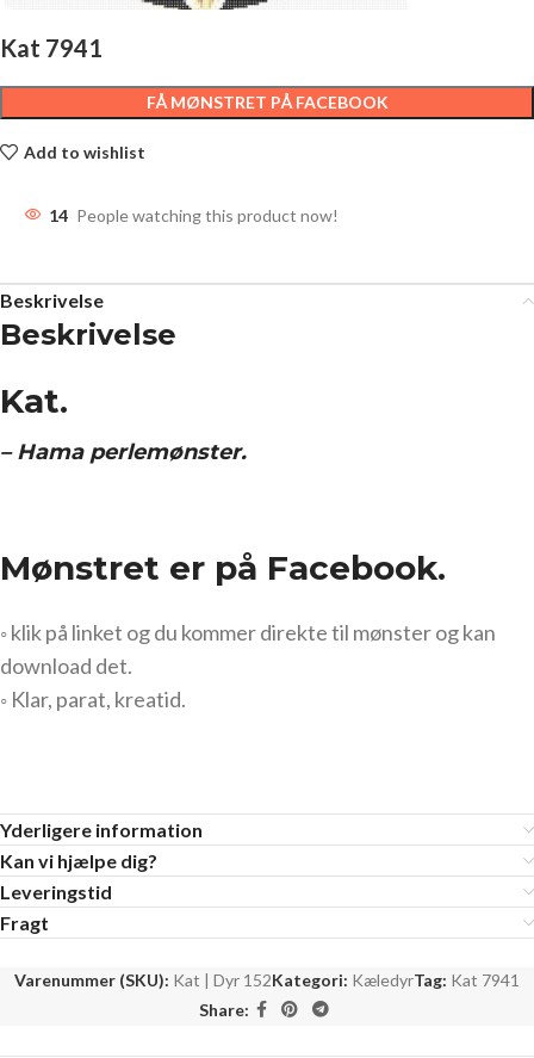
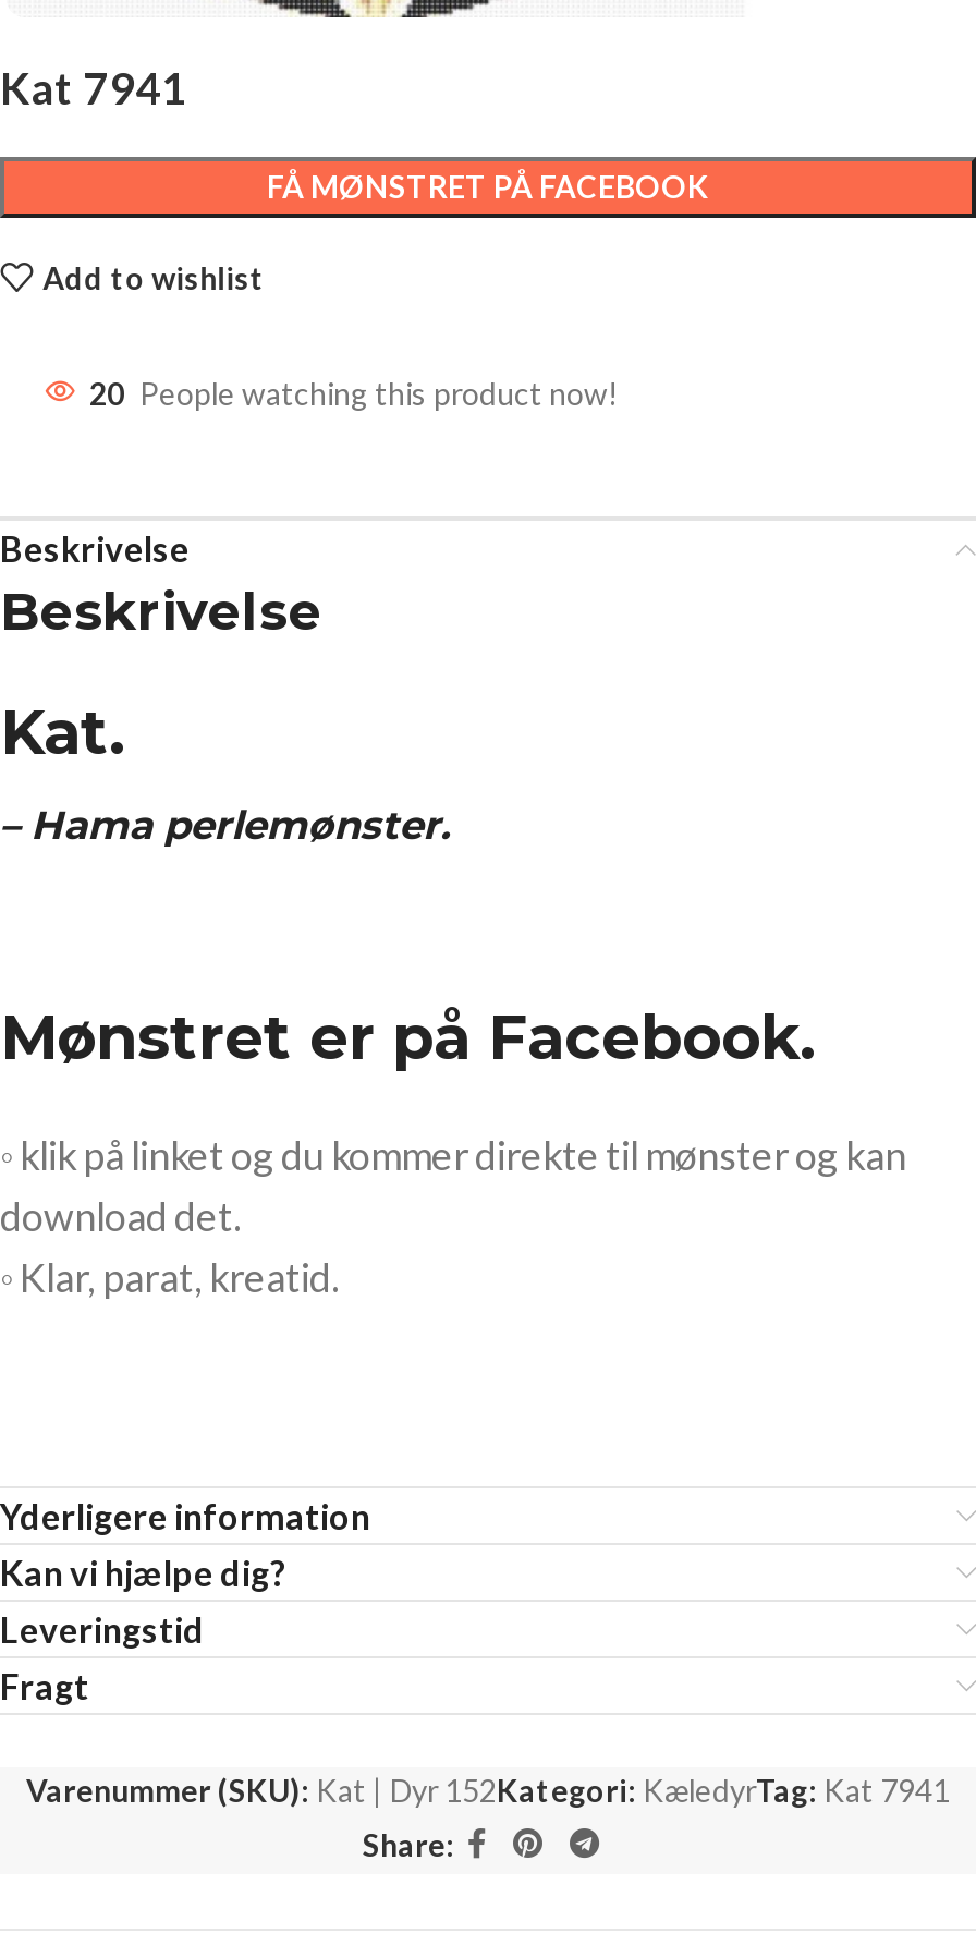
[49,205,339,226] 14 People watching this product now! -> [89,375,619,412] 20 People watching this product now!

